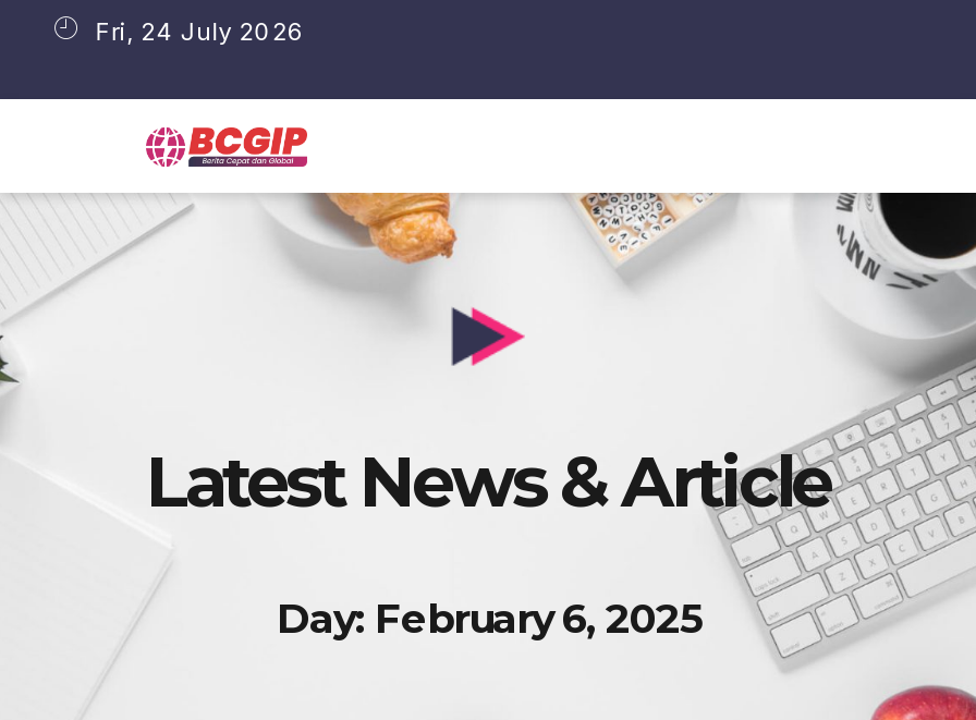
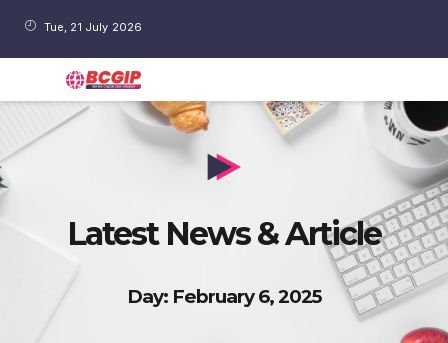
[95,16,305,47] Fri, 24 July 2026 -> [44,20,142,34] Tue, 21 July 2026

